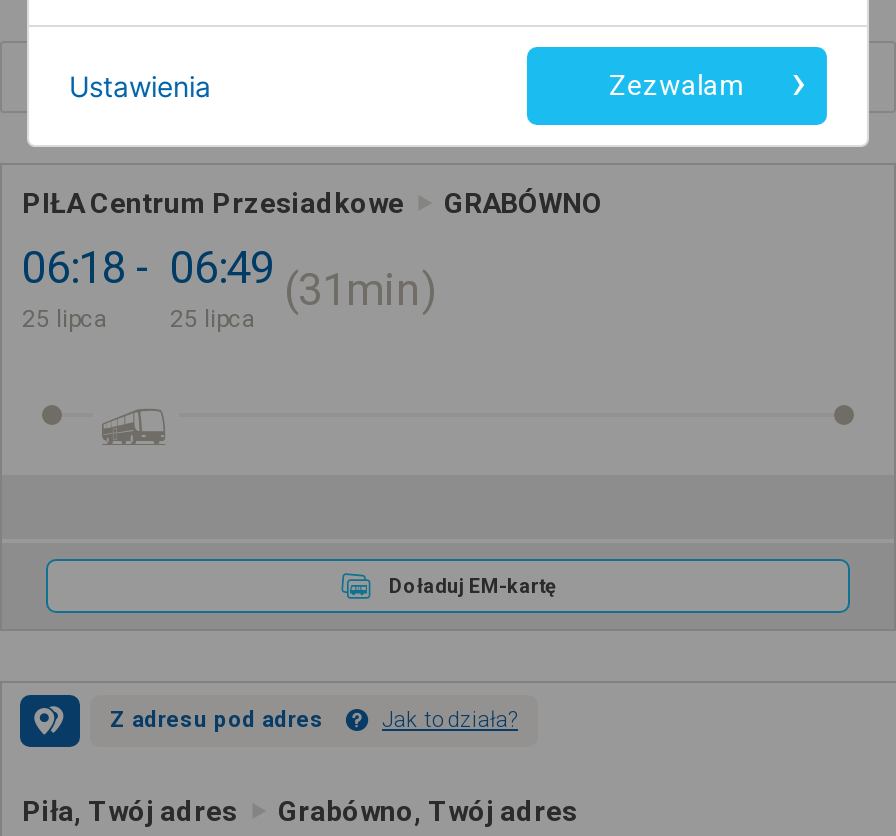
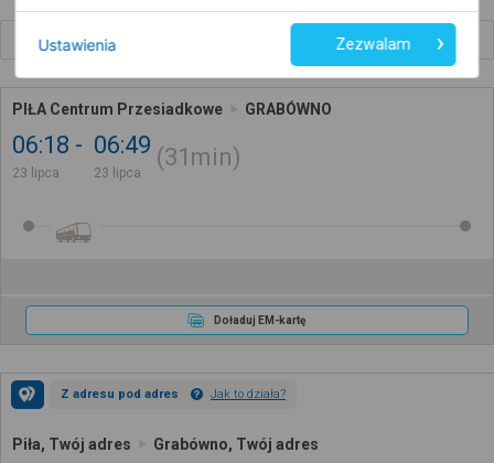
[22,304,108,332] 25 lipca -> [12,165,60,180] 23 lipca
[170,304,256,332] 25 lipca -> [94,165,141,180] 23 lipca

